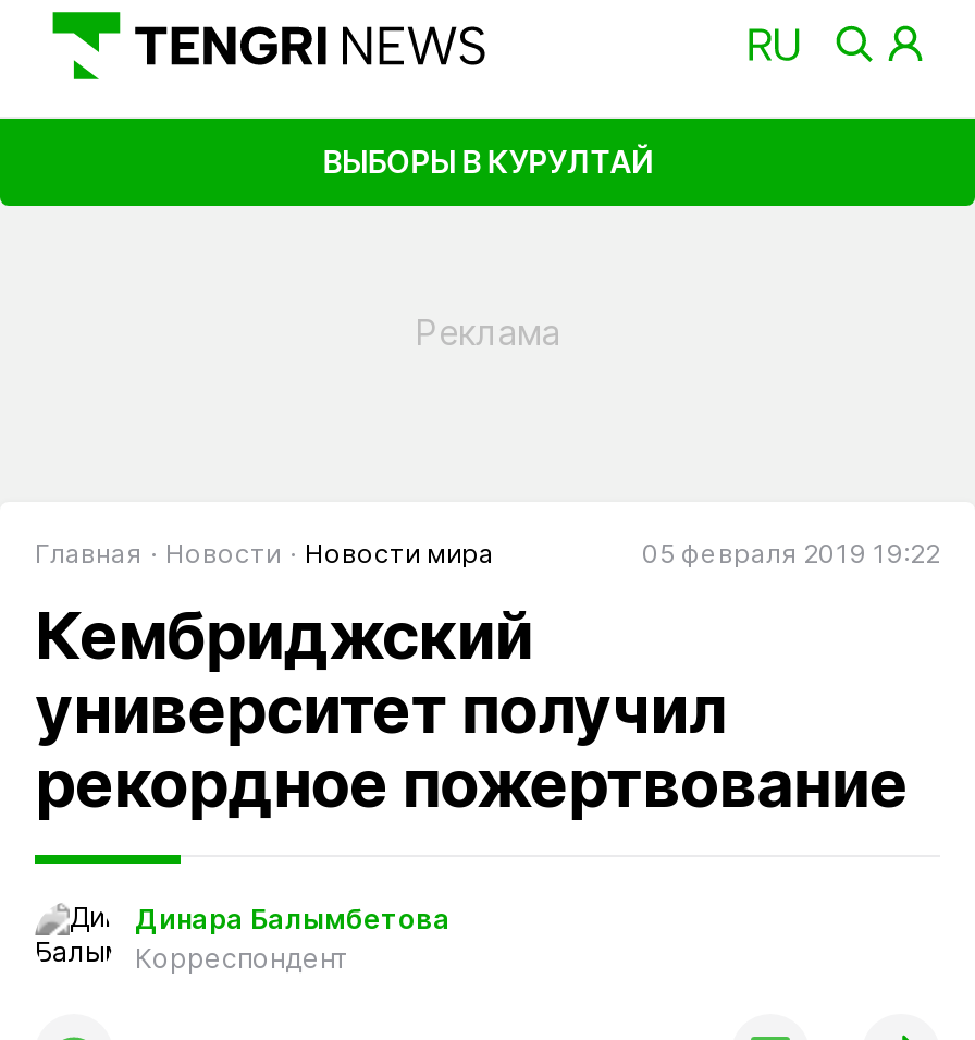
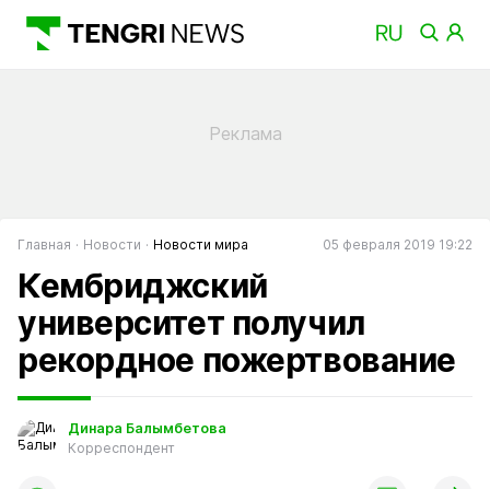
[323,142,652,179] ВЫБОРЫ В КУРУЛТАЙ -> none

